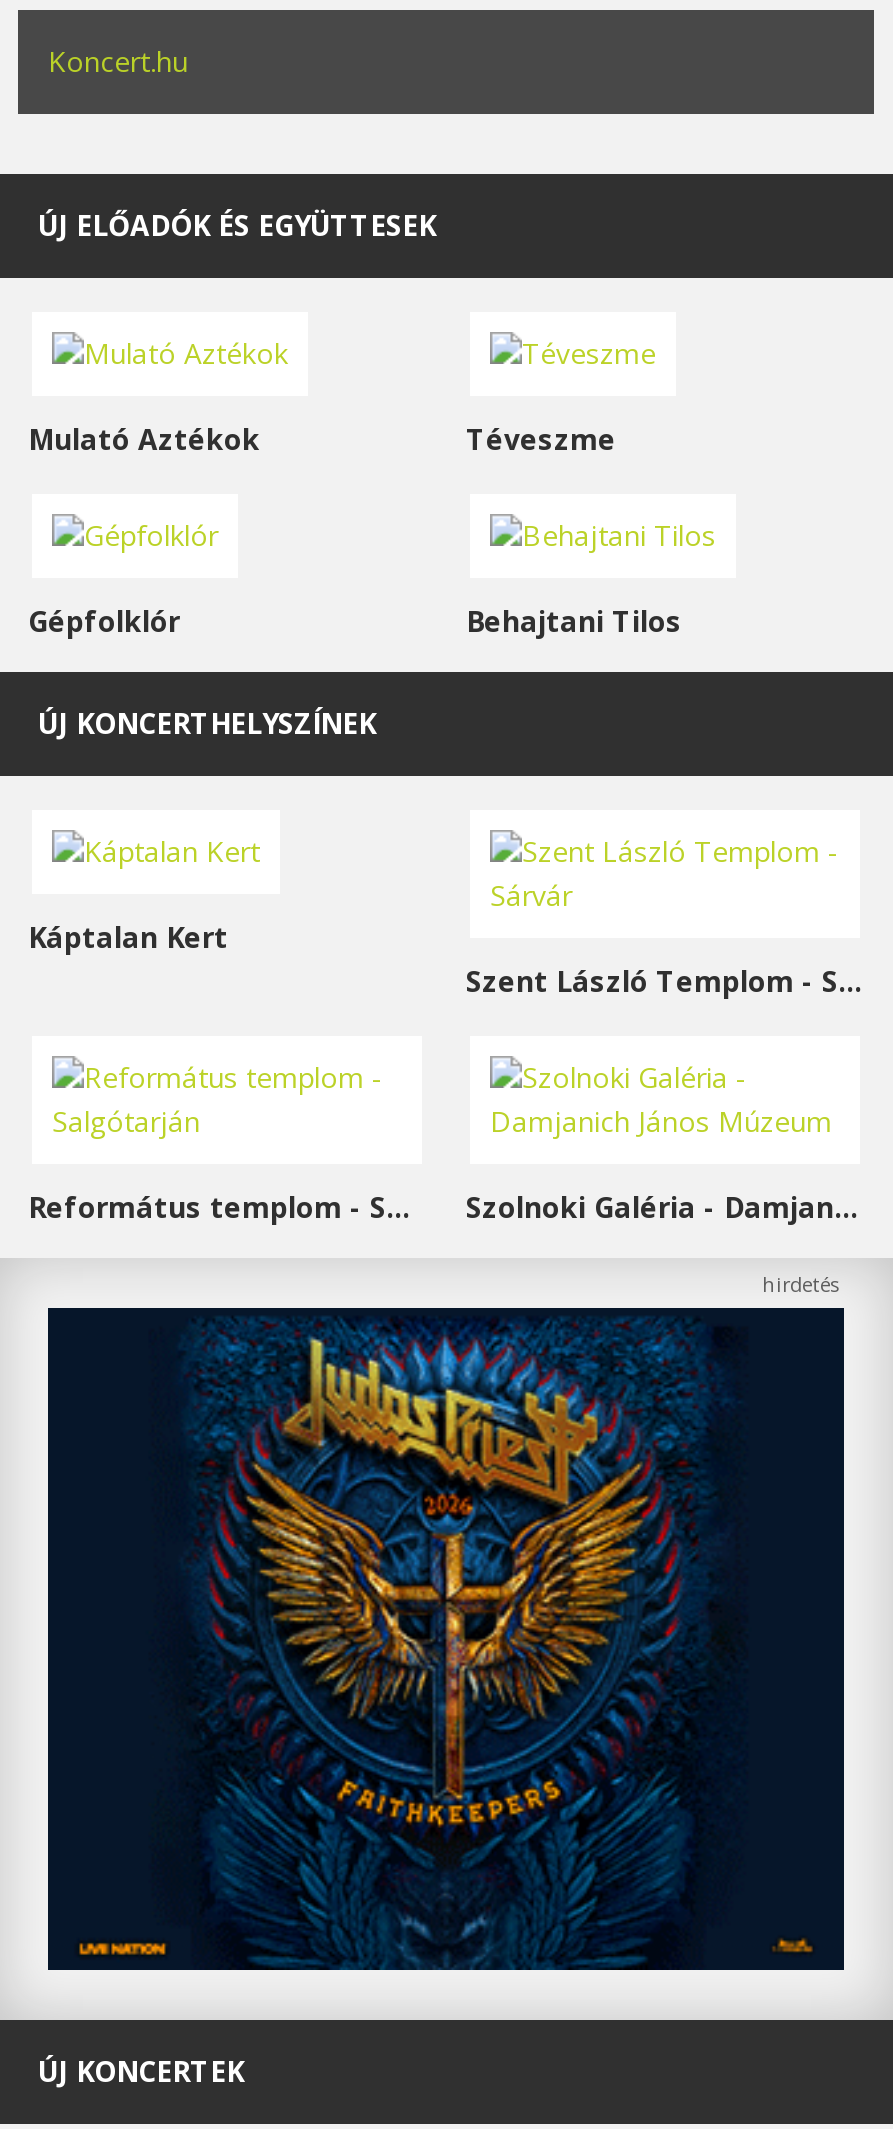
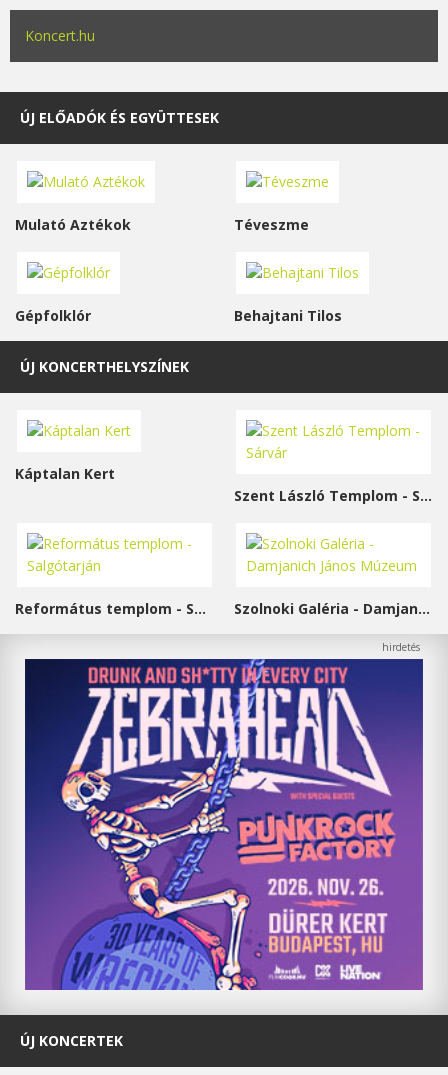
[46,1306,846,1972] [image] -> [24,658,424,991] [image]

